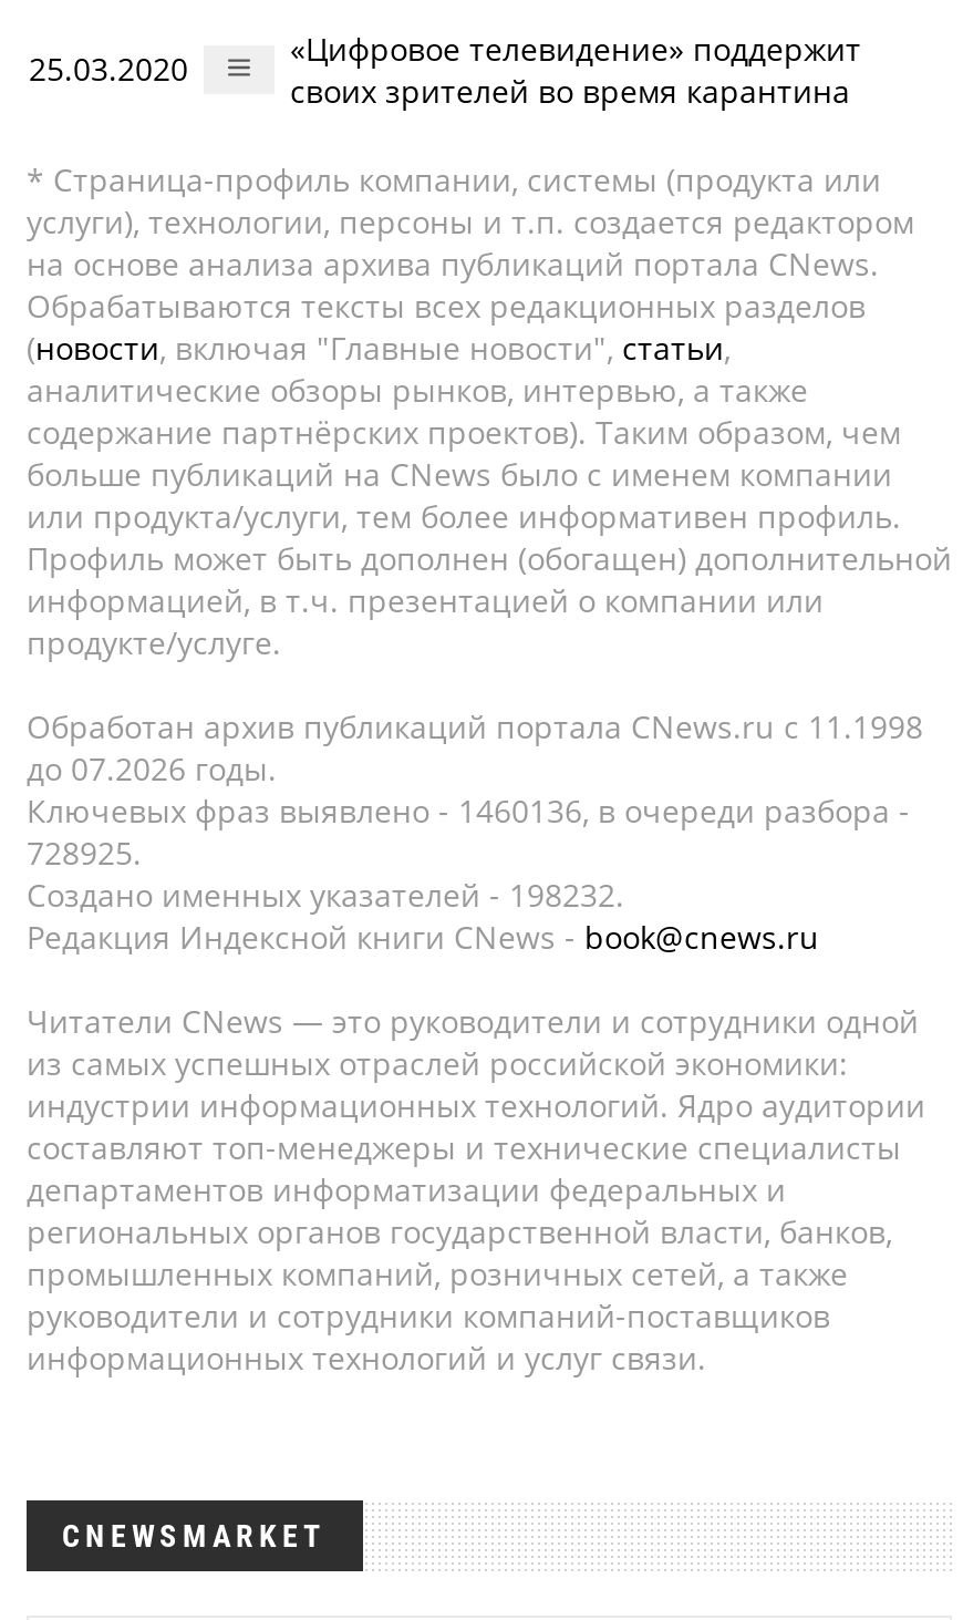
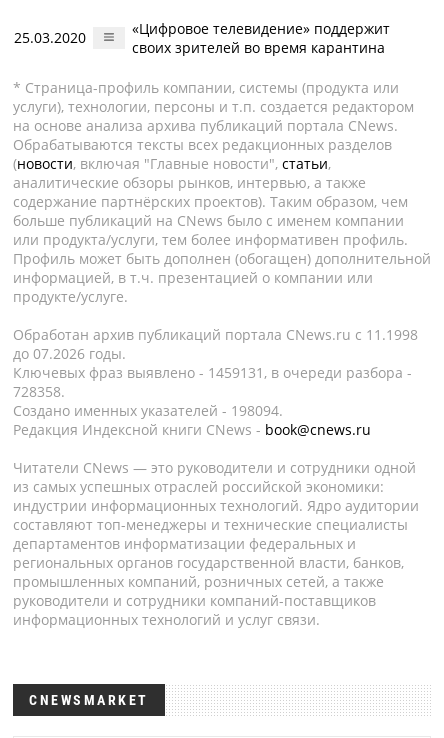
[27,790,910,832] Ключевых фраз выявлено - 1460136, в очереди разбора - -> [13,363,412,382] Ключевых фраз выявлено - 1459131, в очереди разбора -
[27,832,142,874] 728925. -> [13,382,65,401] 728358.
[27,874,624,916] Создано именных указателей - 198232. -> [13,401,283,420] Создано именных указателей - 198094.

